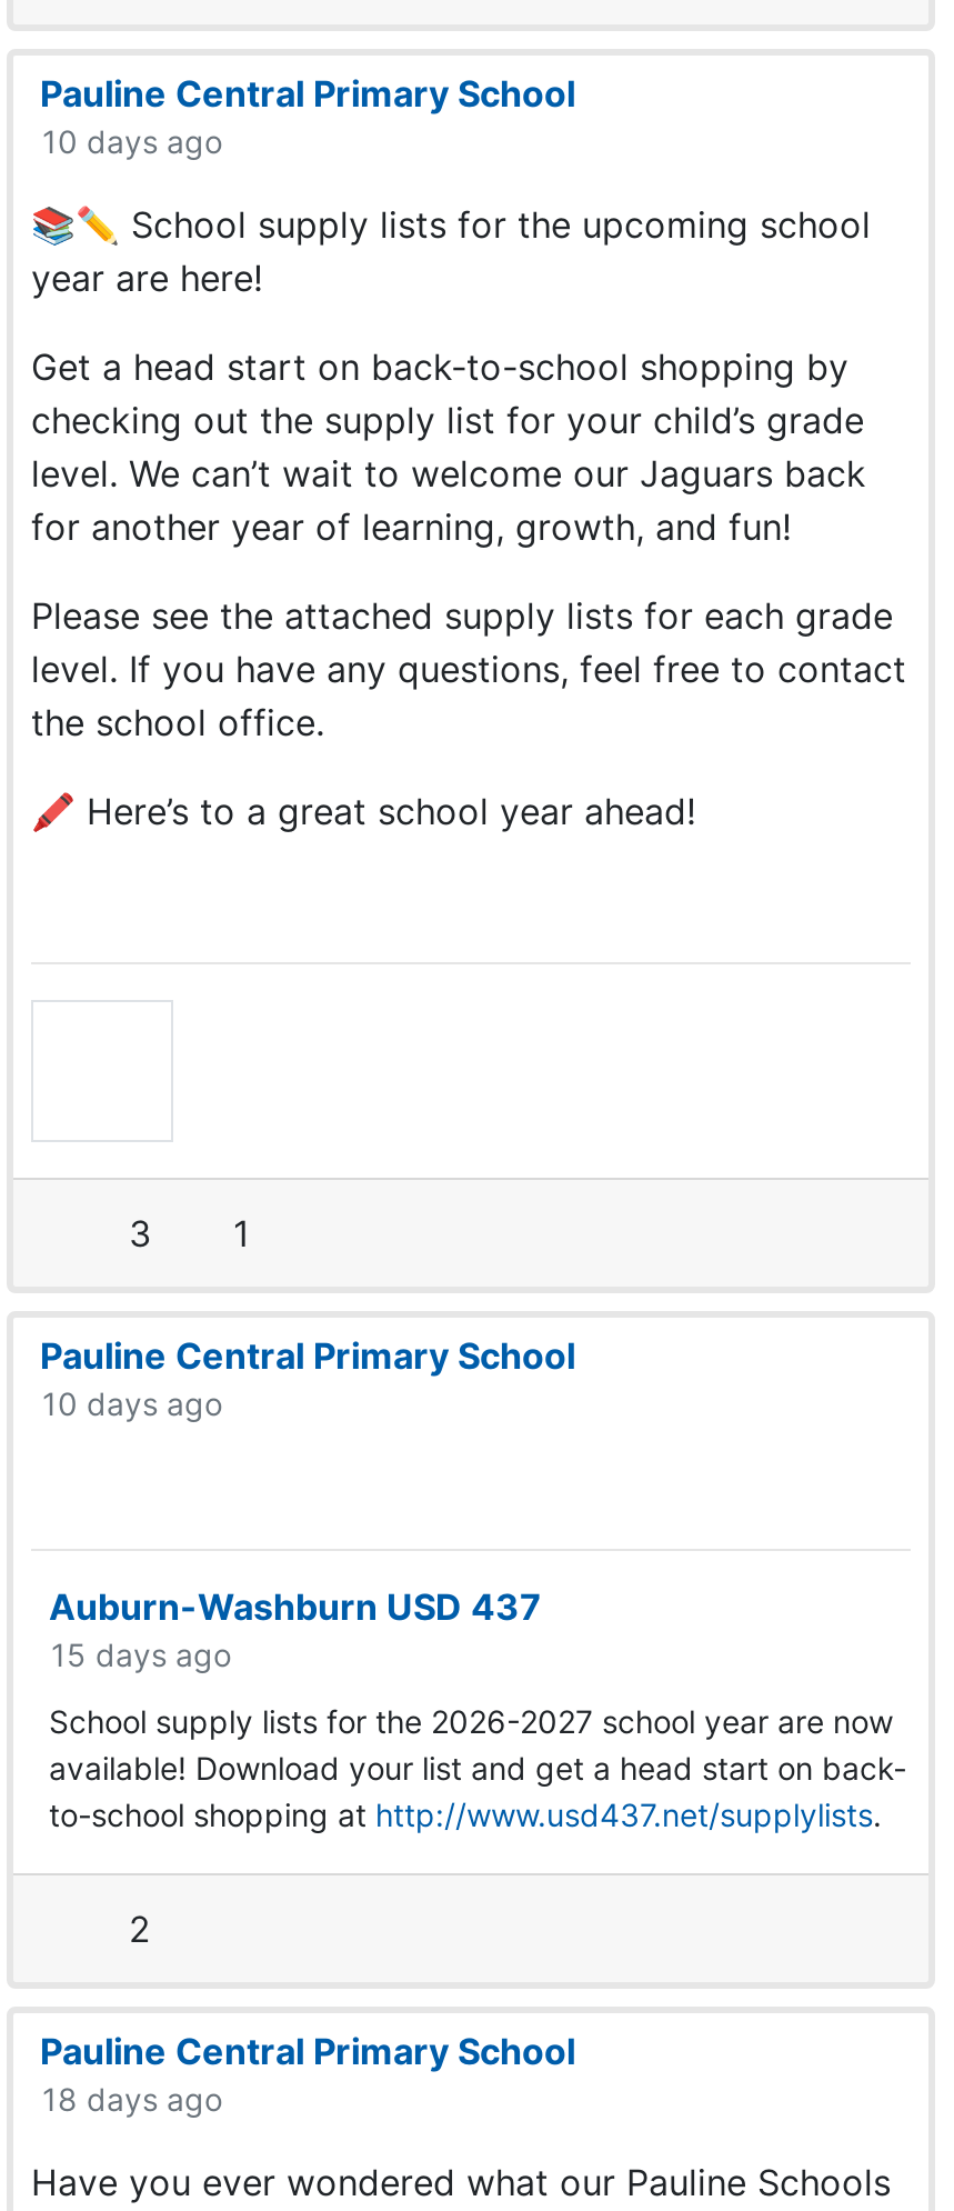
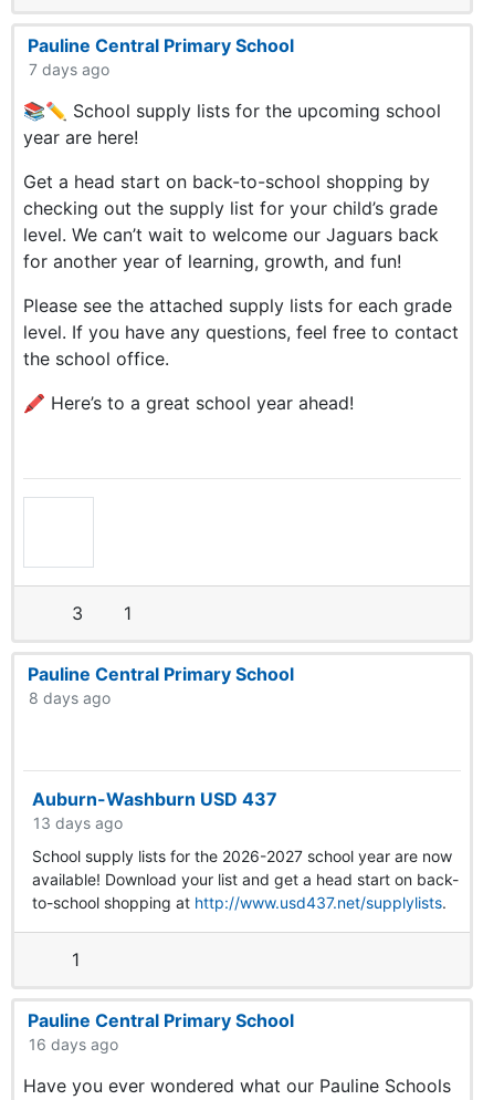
[42,123,222,160] 10 days ago -> [29,60,109,79] 7 days ago
[42,1385,222,1423] 10 days ago -> [29,689,111,707] 8 days ago
[51,1636,231,1674] 15 days ago -> [33,814,123,832] 13 days ago
[129,1907,151,1951] 2 -> [72,949,80,971] 1
[42,2080,222,2118] 18 days ago -> [29,1035,118,1054] 16 days ago

